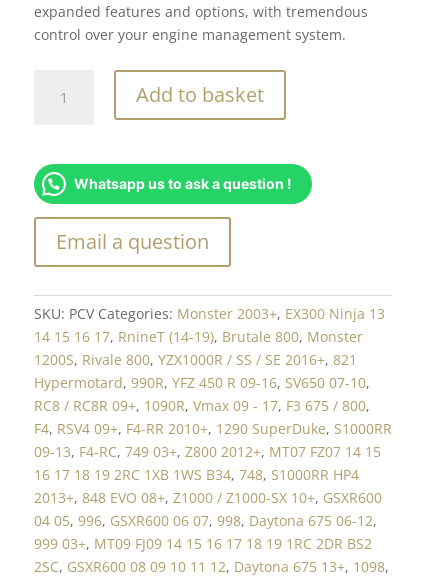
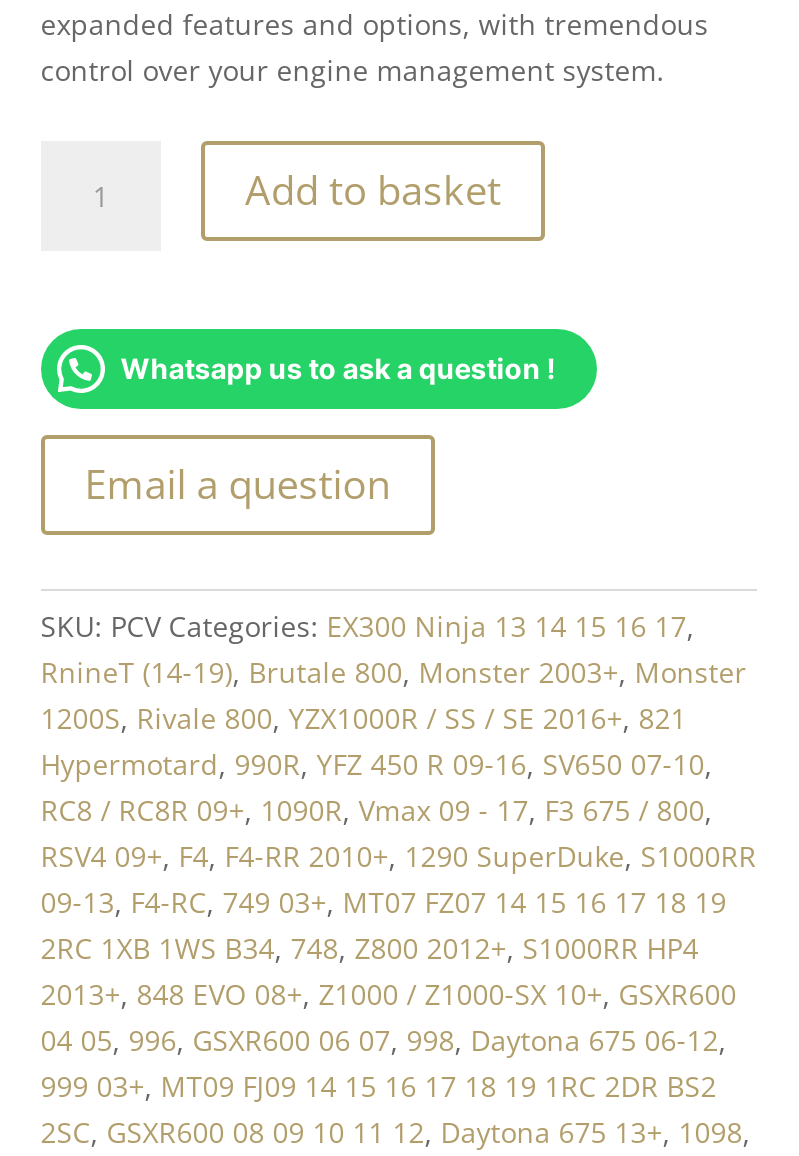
[34,304,385,346] SKU: PCV Categories: Monster 2003+, EX300 Ninja 13 | 14 15 16 17, RnineT (14-19), Brutale 800, Monster -> [41,607,747,691] SKU: PCV Categories: EX300 Ninja 13 14 15 16 17, | RnineT (14-19), Brutale 800, Monster 2003+, Monster
[34,419,392,484] F4, RSV4 09+, F4-RR 2010+, 1290 SuperDuke, S1000RR | 09-13, F4-RC, 749 03+, Z800 2012+, MT07 FZ07 14 15 | 16 17 18 19 2RC 1XB 1WS B34, 748, S1000RR HP4 -> [41,837,757,967] RSV4 09+, F4, F4-RR 2010+, 1290 SuperDuke, S1000RR | 09-13, F4-RC, 749 03+, MT07 FZ07 14 15 16 17 18 19 | 2RC 1XB 1WS B34, 748, Z800 2012+, S1000RR HP4

